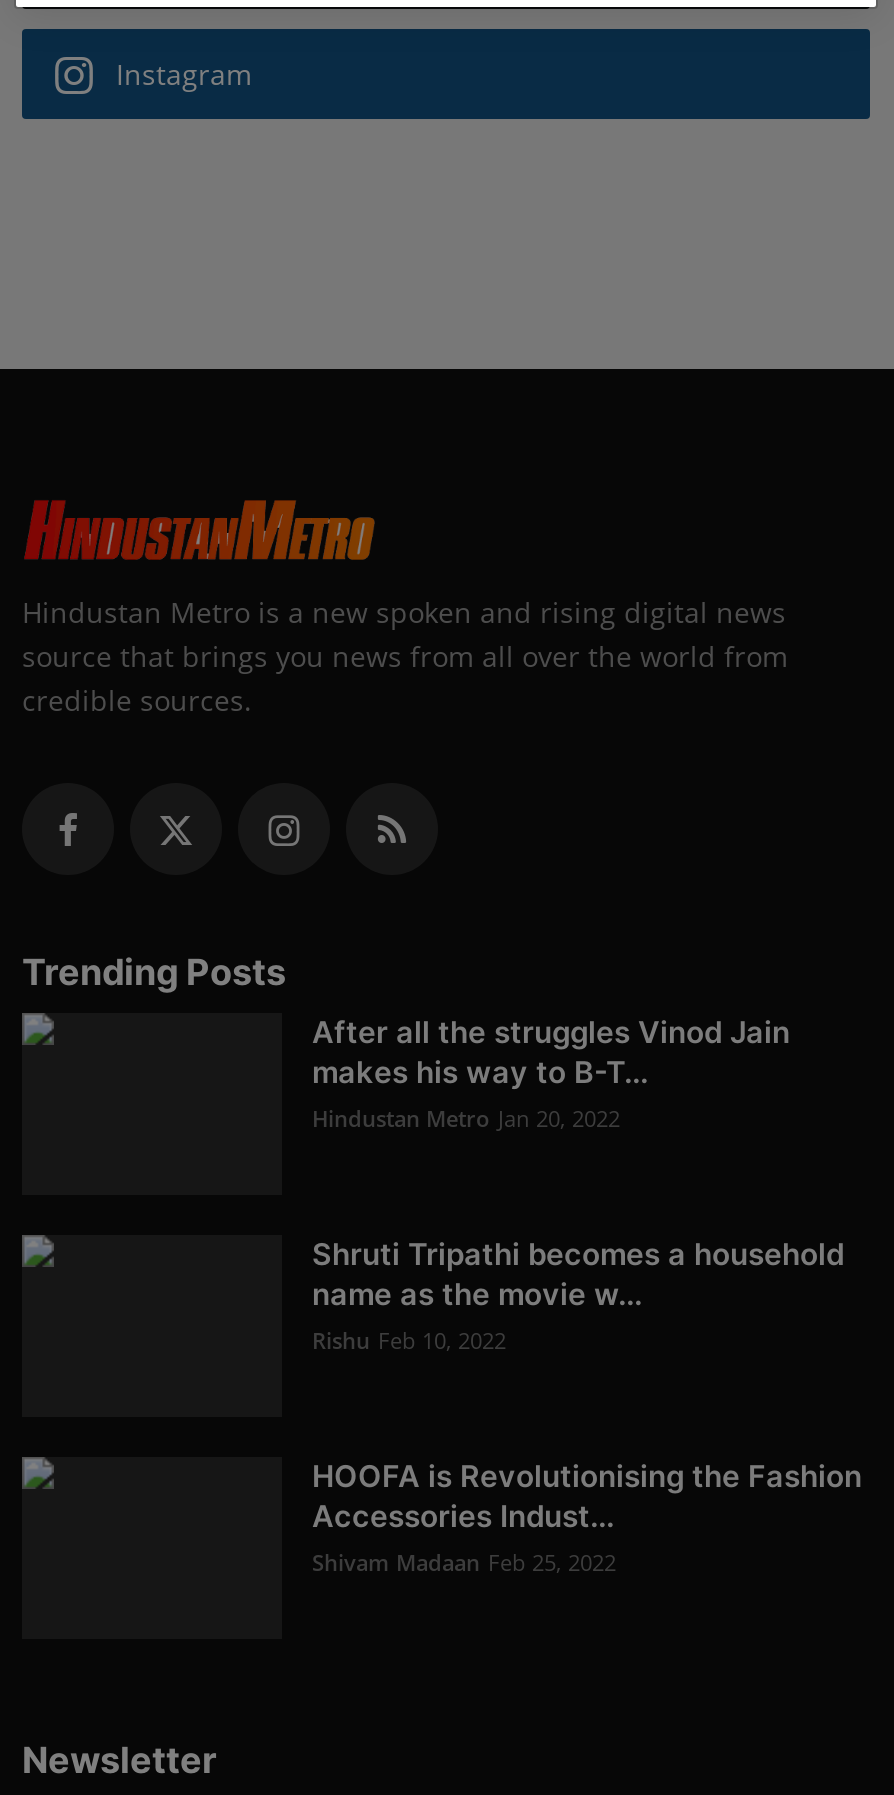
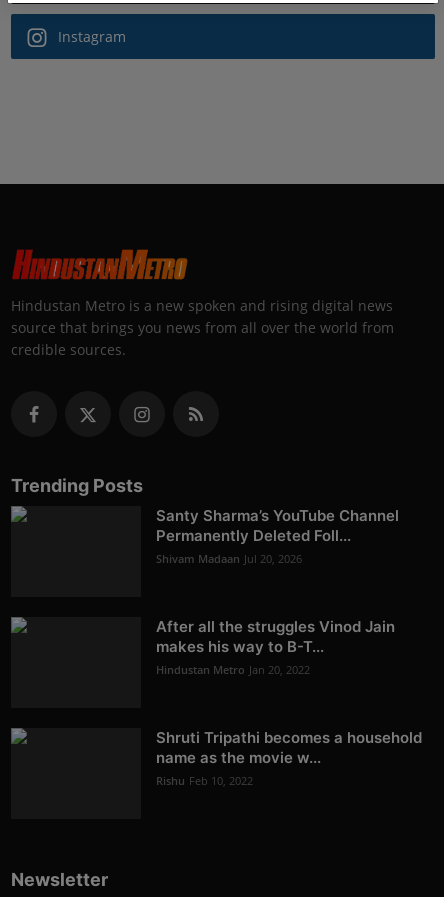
none -> [156,506,399,566] Santy Sharma’s YouTube Channel | Permanently Deleted Foll... | Shivam Madaan Jul 20, 2026
moved [312,1012,844,1354] -> [156,617,422,788]: After all the struggles Vinod Jain | makes his way to B-T... | Hindustan Metro Jan 20, 2022 | Shruti Tripathi becomes a household | name as the movie w... | Rishu Feb 10, 2022
[312,1456,862,1576] HOOFA is Revolutionising the Fashion | Accessories Indust... | Shivam Madaan Feb 25, 2022 -> none

